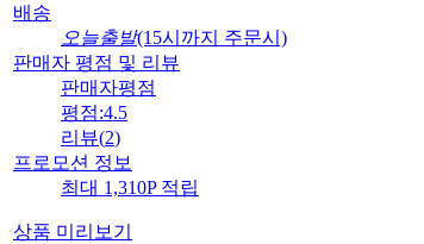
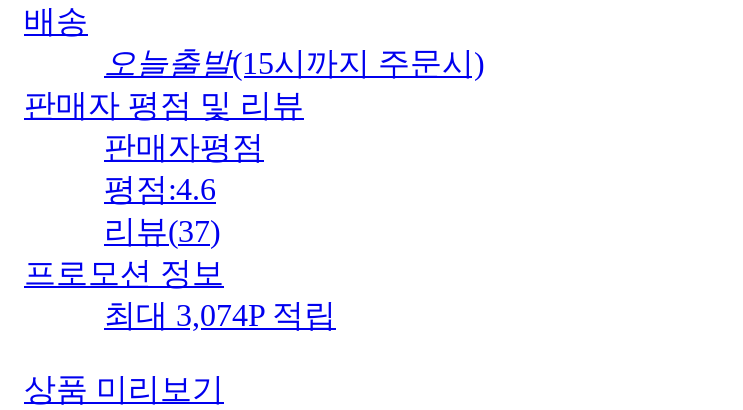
[61,102,127,123] 평점: 4.5 -> [104,172,216,206] 평점: 4.6
[61,127,120,148] 리뷰(2) -> [104,214,220,248] 리뷰(37)
[61,177,199,198] 최대 1,310P 적립 -> [104,298,336,332] 최대 3,074P 적립

